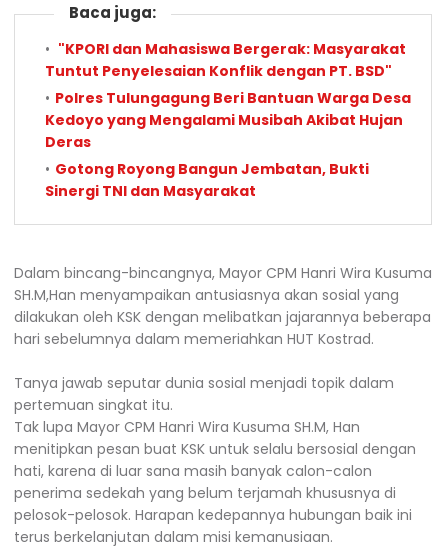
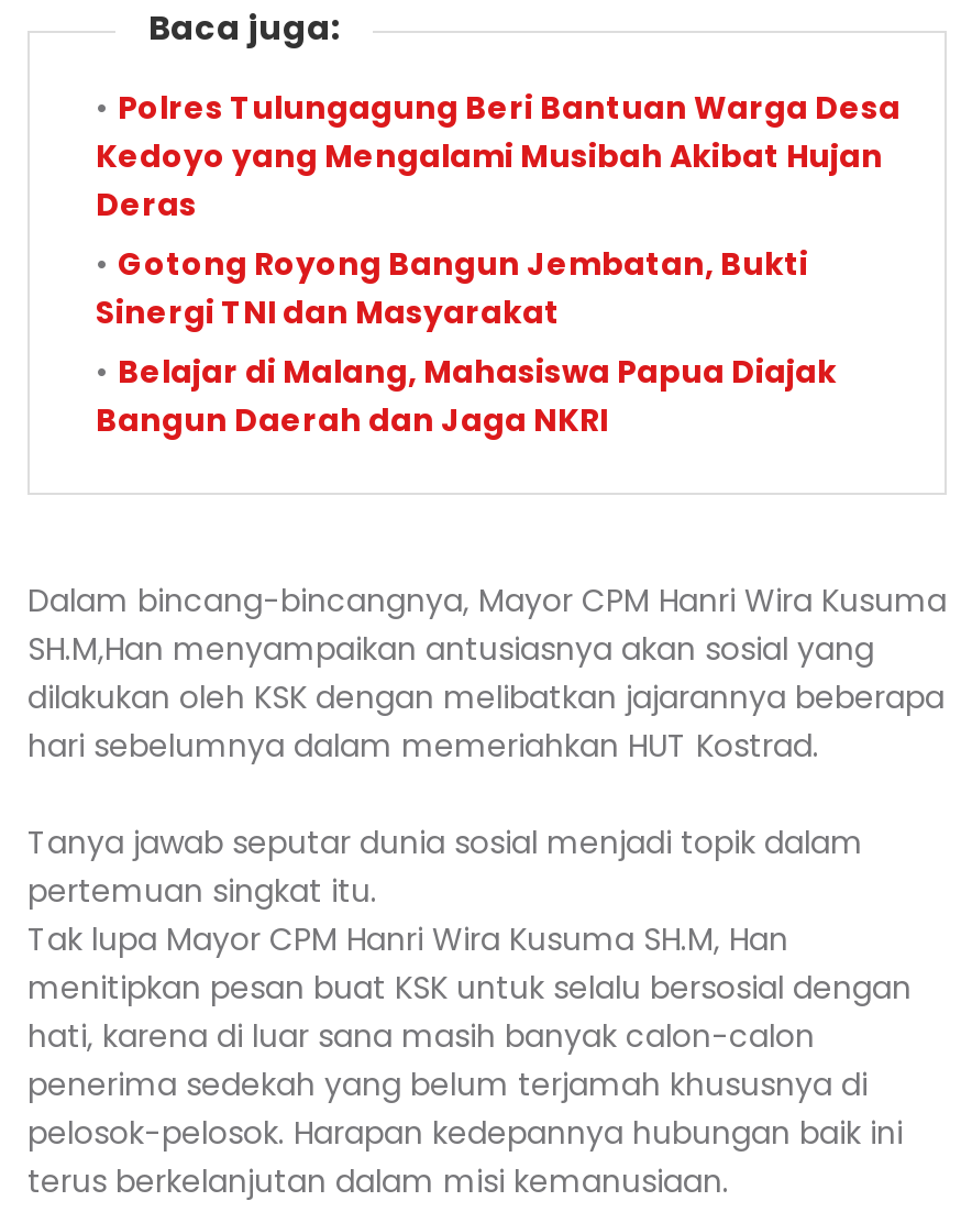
[45,39,406,81] "KPORI dan Mahasiswa Bergerak: Masyarakat | Tuntut Penyelesaian Konflik dengan PT. BSD" -> none
moved [45,88,411,201] -> [96,85,901,334]: Polres Tulungagung Beri Bantuan Warga Desa | Kedoyo yang Mengalami Musibah Akibat Hujan | Deras | Gotong Royong Bangun Jembatan, Bukti | Sinergi TNI dan Masyarakat
none -> [96,349,837,442] Belajar di Malang, Mahasiswa Papua Diajak | Bangun Daerah dan Jaga NKRI

